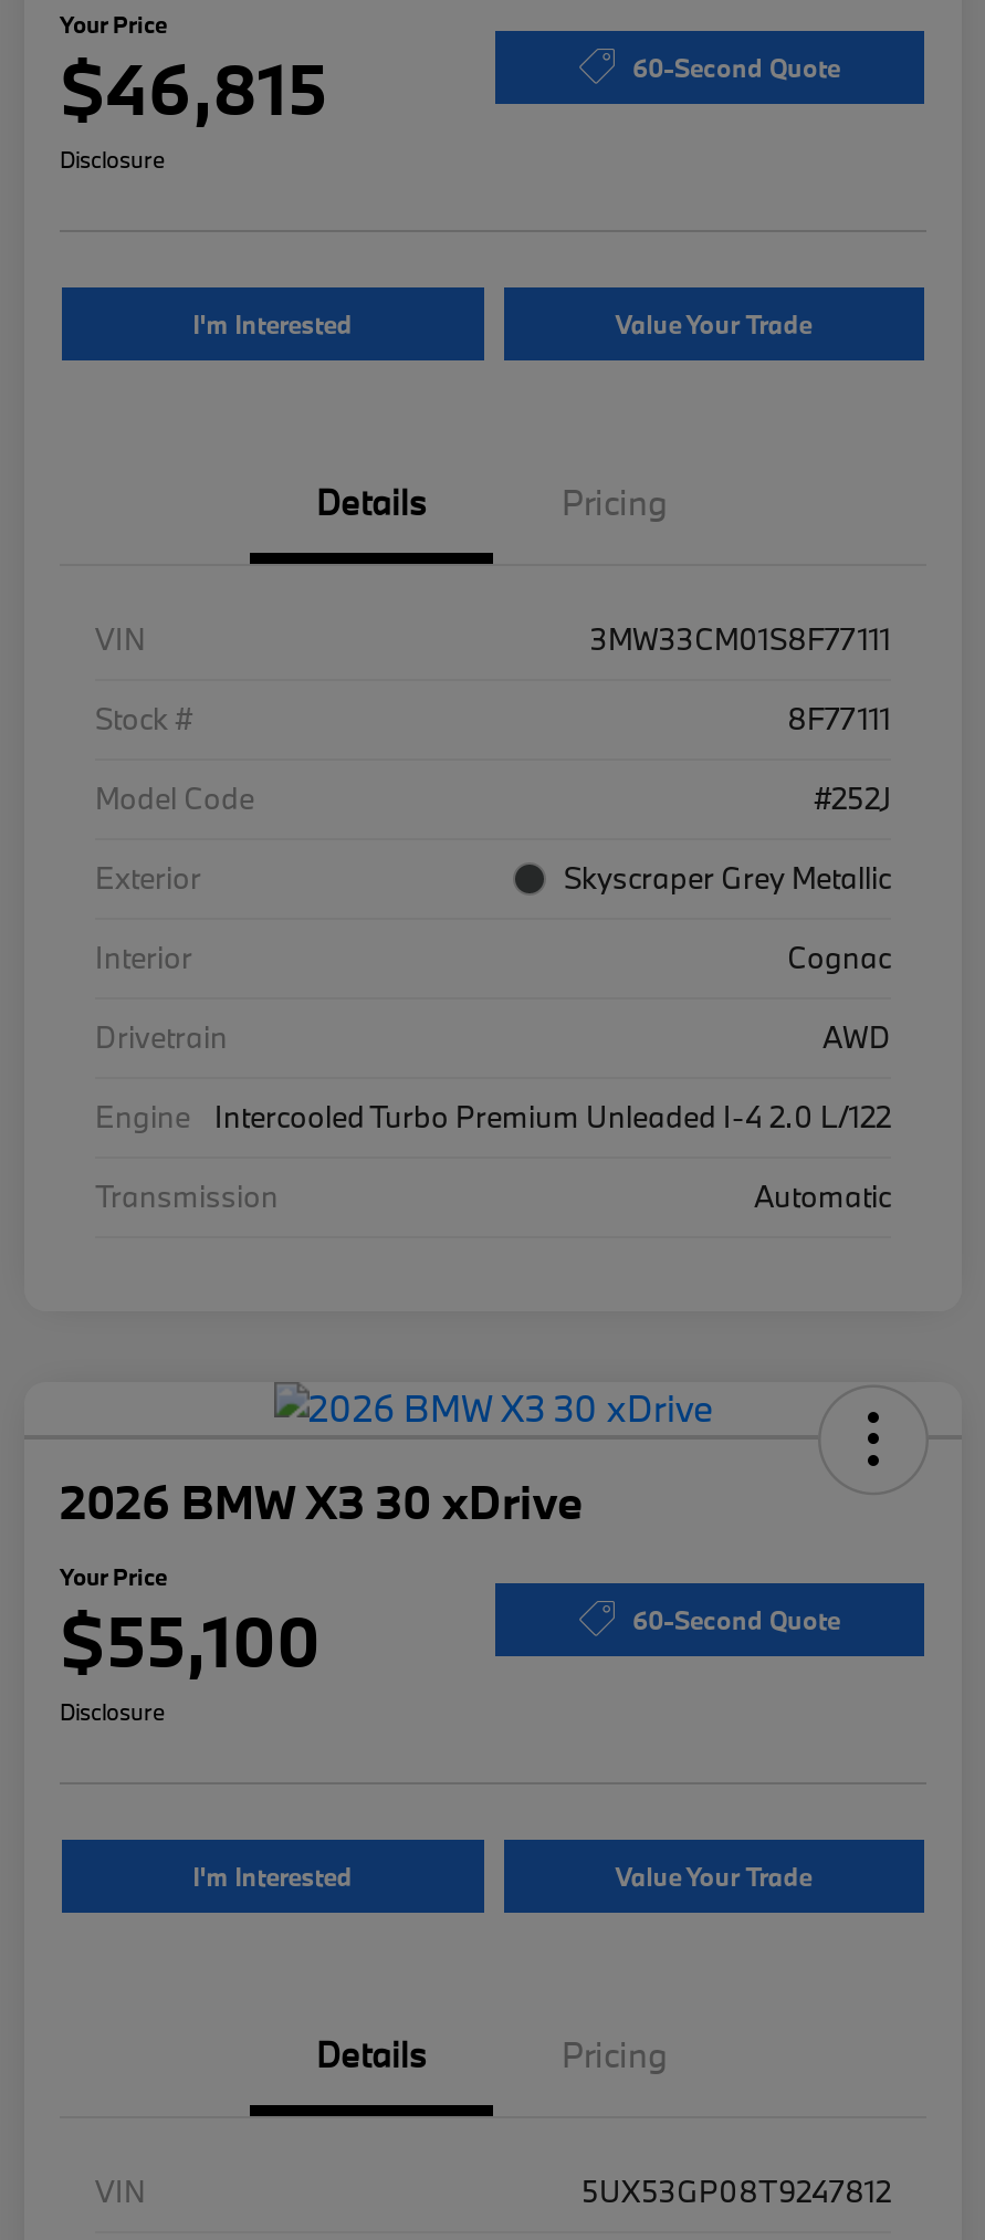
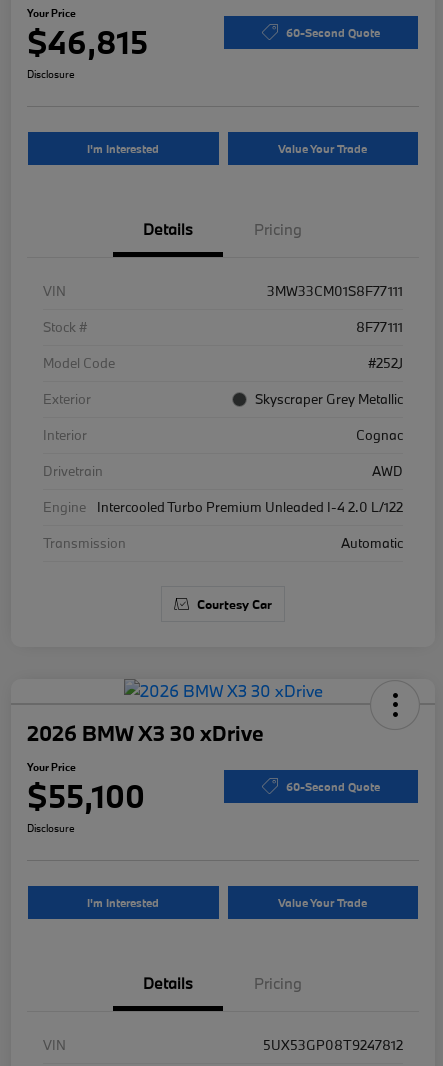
none -> [197,596,272,612] Courtesy Car

